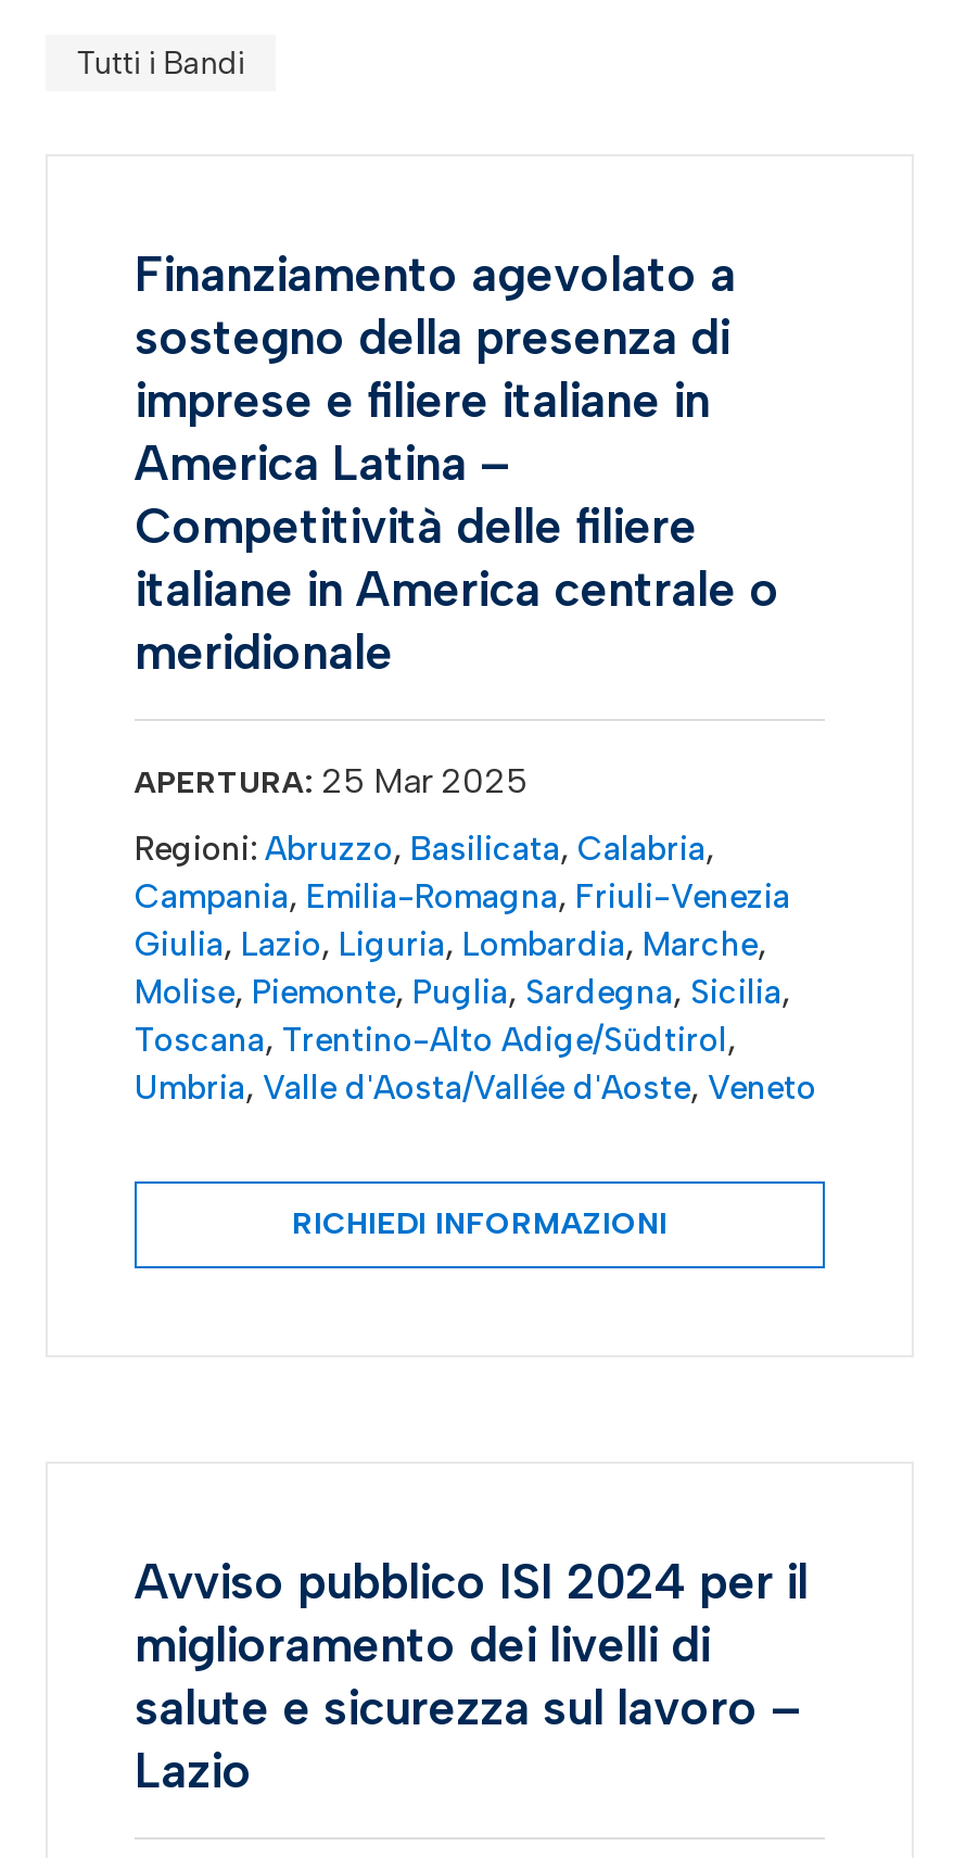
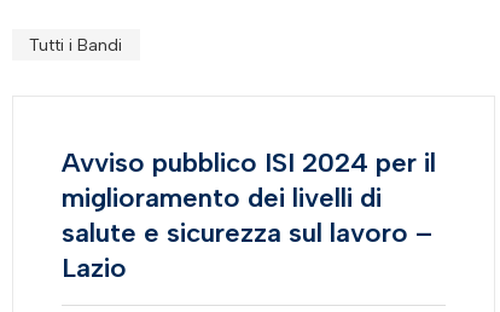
[135,245,816,1107] Finanziamento agevolato a | sostegno della presenza di | imprese e filiere italiane in | America Latina – | Competitività delle filiere | italiane in America centrale o | meridionale | APERTURA: 25 Mar 2025 | Regioni: Abruzzo, Basilicata, Calabria, | Campania, Emilia-Romagna, Friuli-Venezia | Giulia, Lazio, Liguria, Lombardia, Marche, | Molise, Piemonte, Puglia, Sardegna, Sicilia, | Toscana, Trentino-Alto Adige/Südtirol, | Umbria, Valle d'Aosta/Vallée d'Aoste, Veneto -> none
[292,1205,668,1242] RICHIEDI INFORMAZIONI -> none

